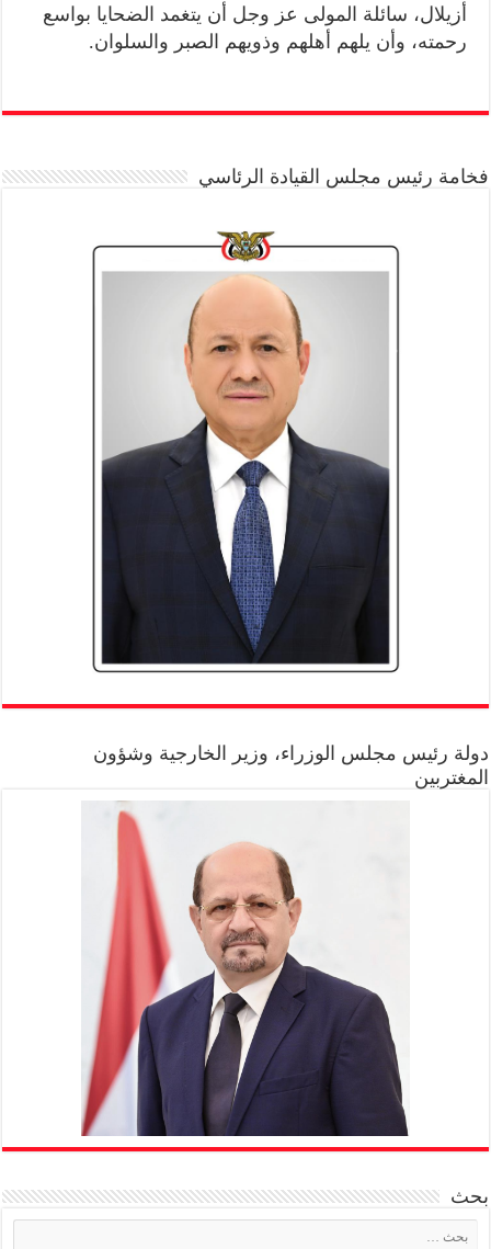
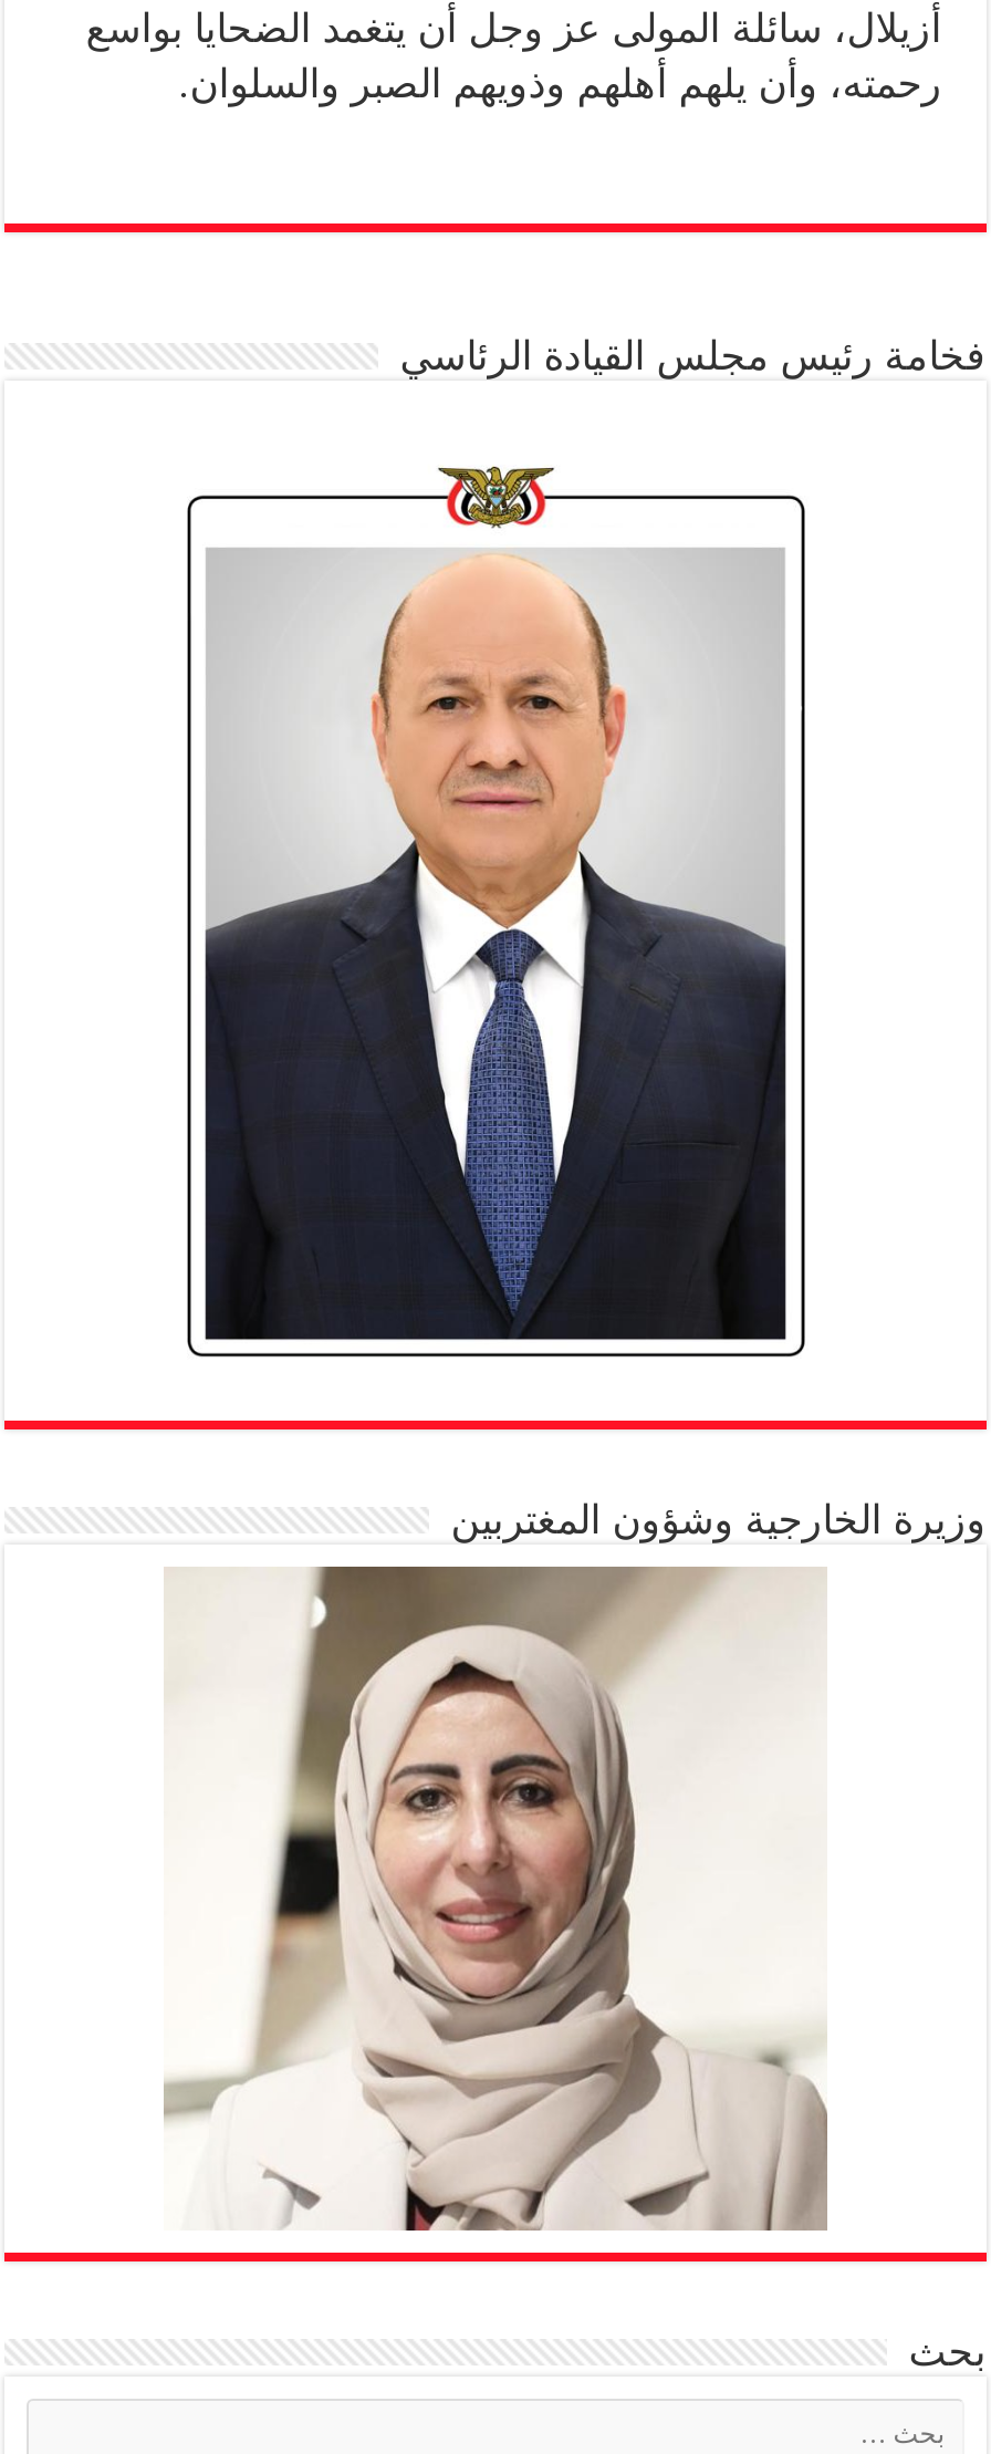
[93,742,489,788] دولة رئيس مجلس الوزراء، وزير الخارجية وشؤون | المغتربين -> [451,1497,986,1541] وزيرة الخارجية وشؤون المغتربين
[80,807,409,1137] [image] -> [164,1564,830,2231] [image]

